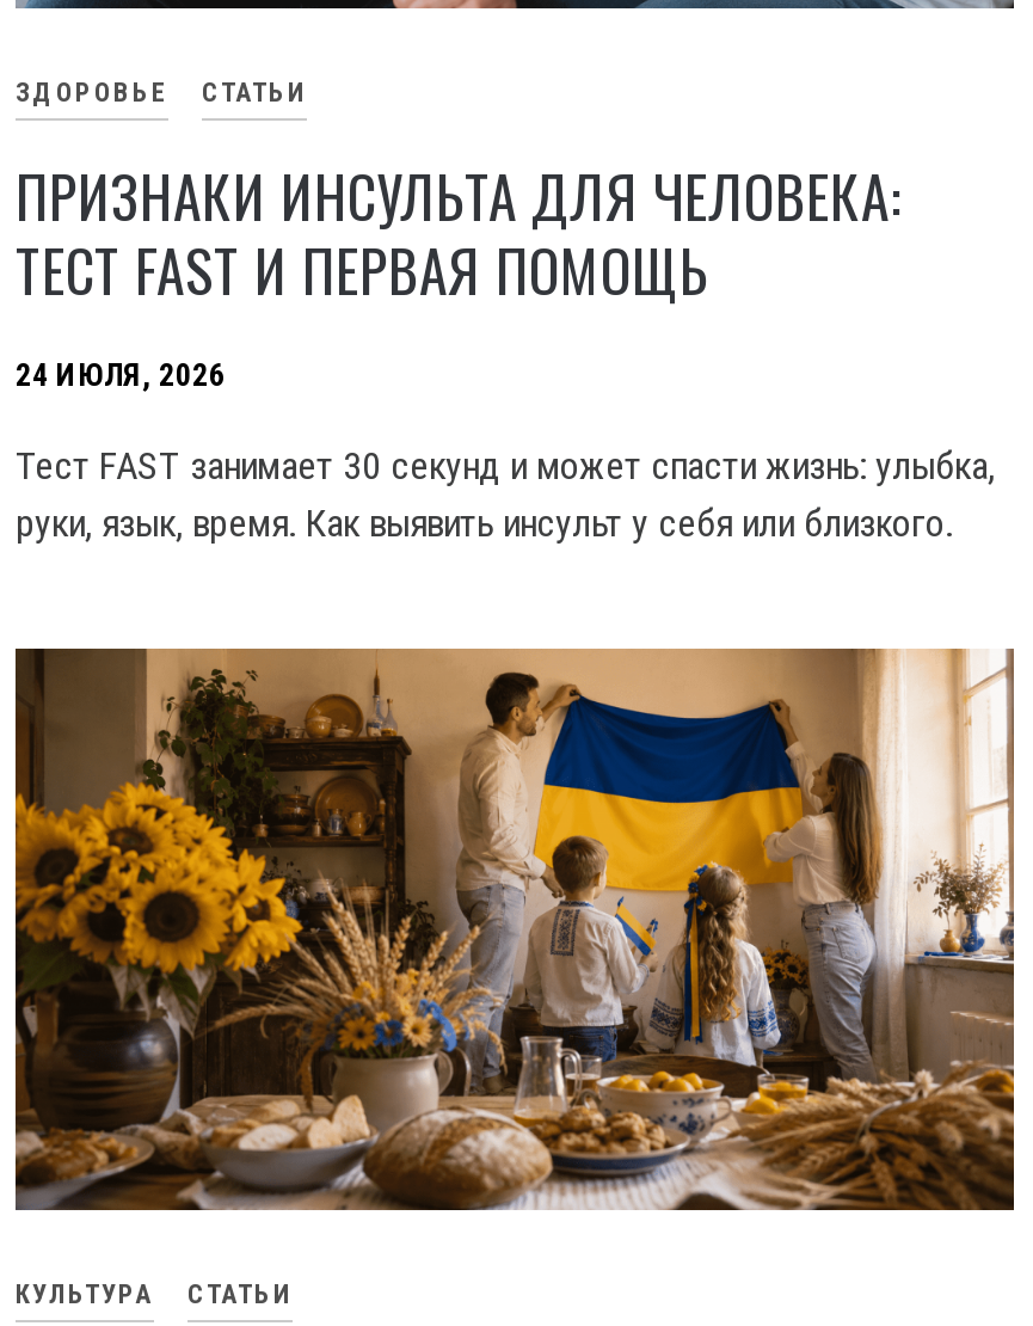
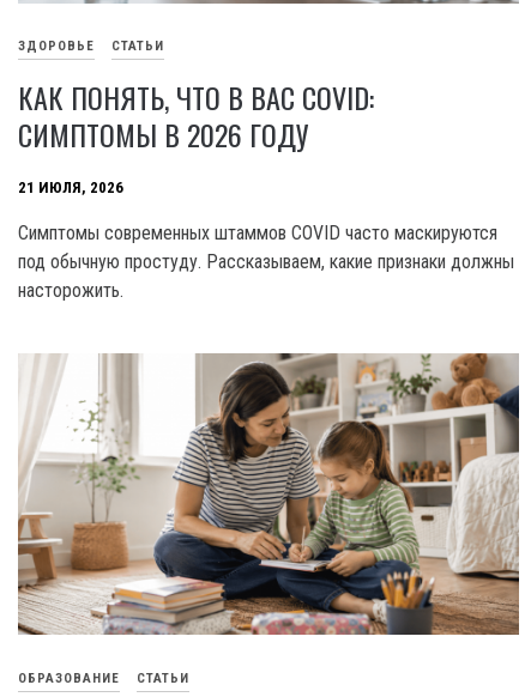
[16,151,899,311] ПРИЗНАКИ ИНСУЛЬТА ДЛЯ ЧЕЛОВЕКА: | ТЕСТ FAST И ПЕРВАЯ ПОМОЩЬ -> [18,76,374,156] КАК ПОНЯТЬ, ЧТО В ВАС COVID: | СИМПТОМЫ В 2026 ГОДУ
[16,357,226,393] 24 ИЮЛЯ, 2026 -> [18,179,123,197] 21 ИЮЛЯ, 2026
[16,442,995,545] Тест FAST занимает 30 секунд и может спасти жизнь: улыбка, | руки, язык, время. Как выявить инсульт у себя или близкого. -> [18,222,514,302] Симптомы современных штаммов COVID часто маскируются | под обычную простуду. Рассказываем, какие признаки должны | насторожить.
[13,645,1014,1310] [image] | КУЛЬТУРА -> [18,352,520,686] [image] | ОБРАЗОВАНИЕ

